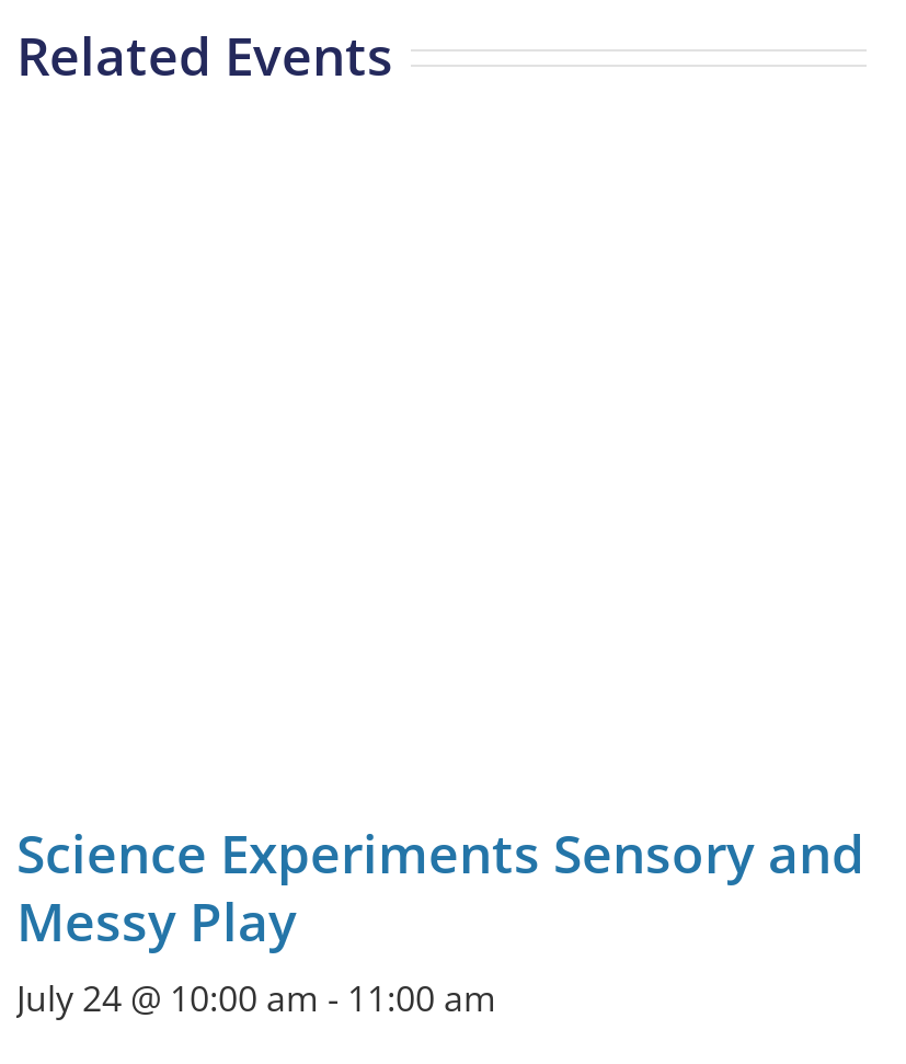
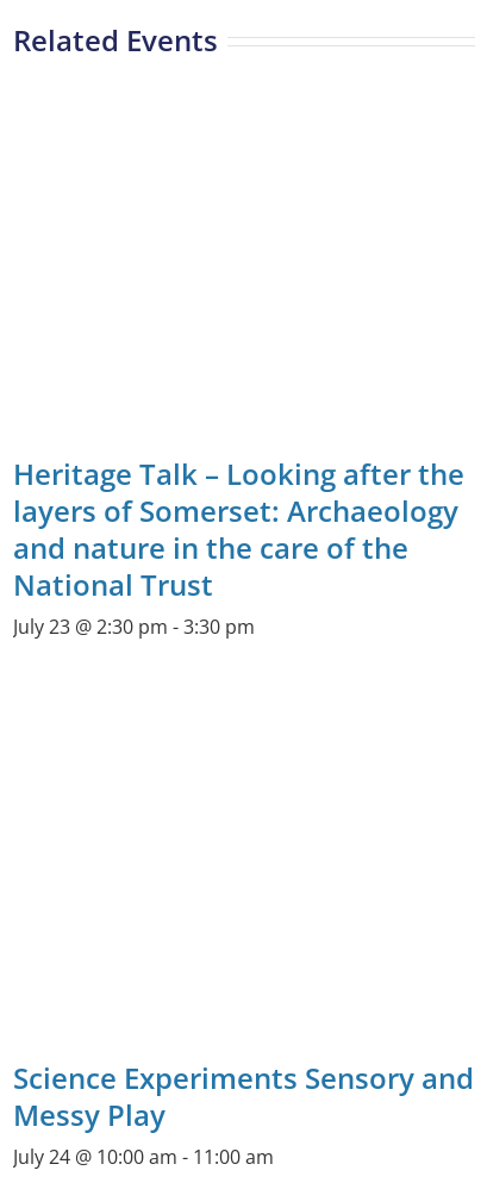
none -> [13,454,464,640] Heritage Talk – Looking after the | layers of Somerset: Archaeology | and nature in the care of the | National Trust | July 23 @ 2:30 pm - 3:30 pm

